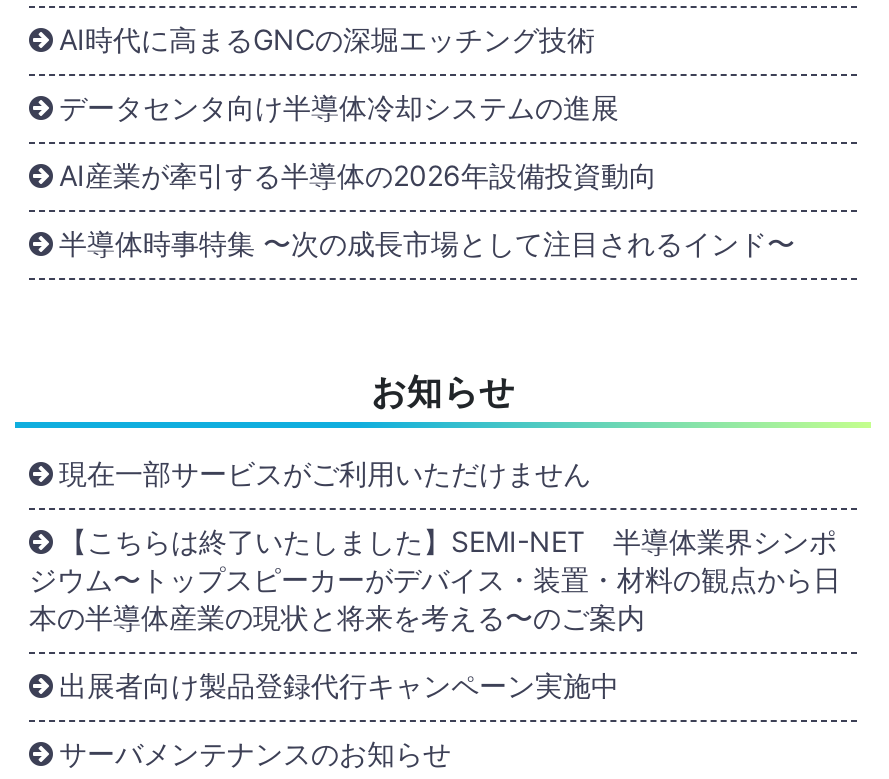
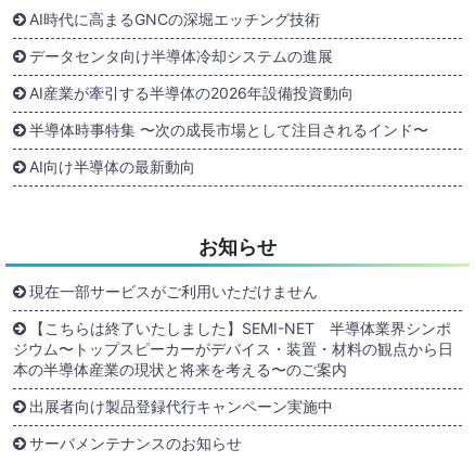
none -> [29,157,195,175] AI向け半導体の最新動向

